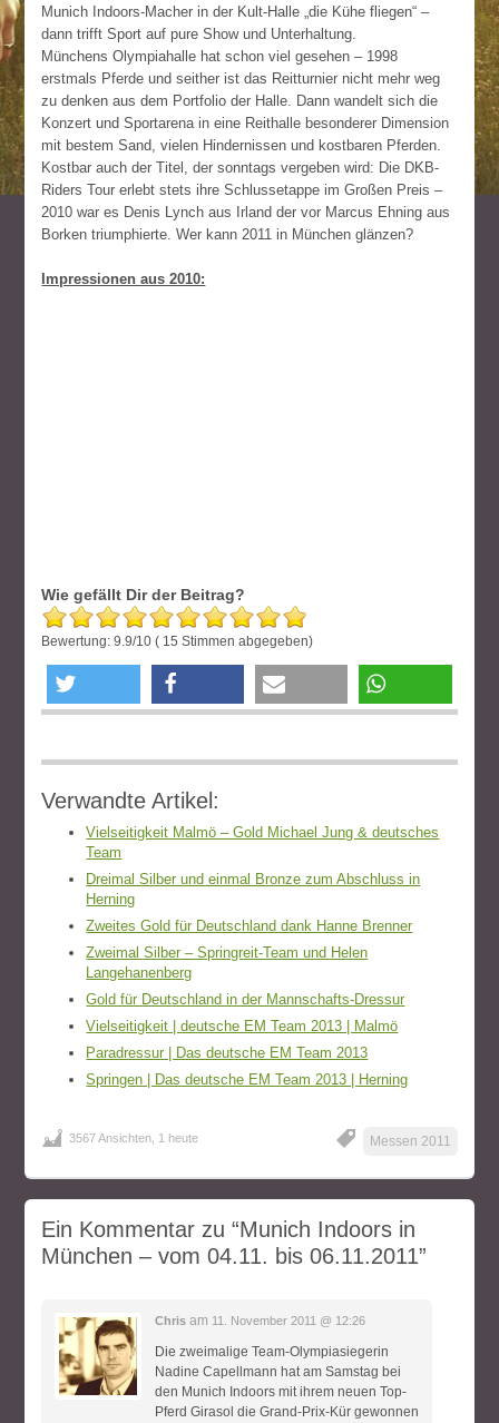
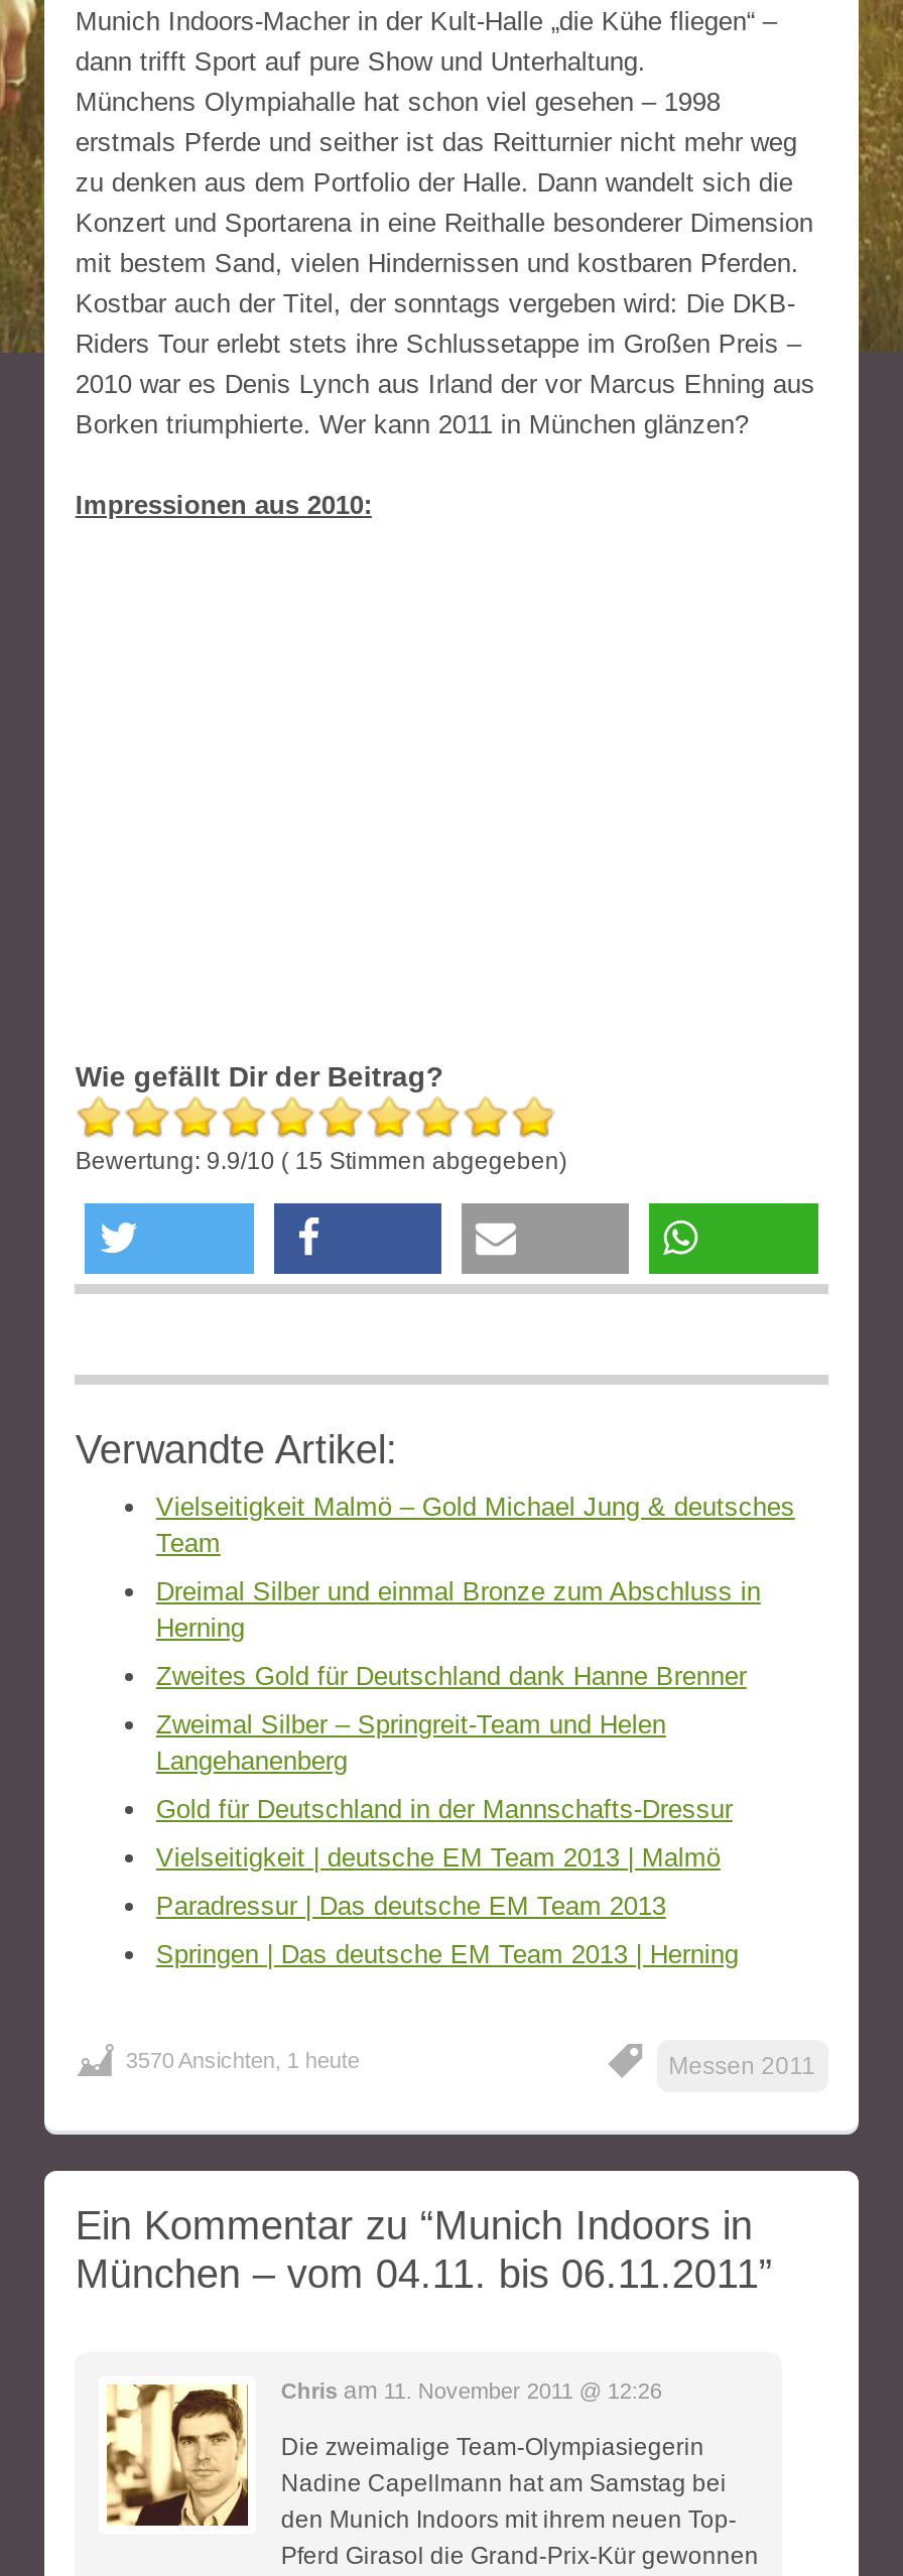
[70,1131,199,1145] 3567 Ansichten, 1 heute -> [126,2048,360,2072] 3570 Ansichten, 1 heute

